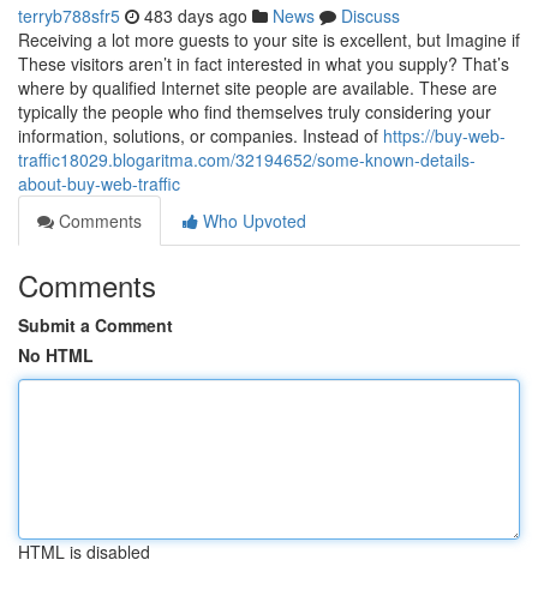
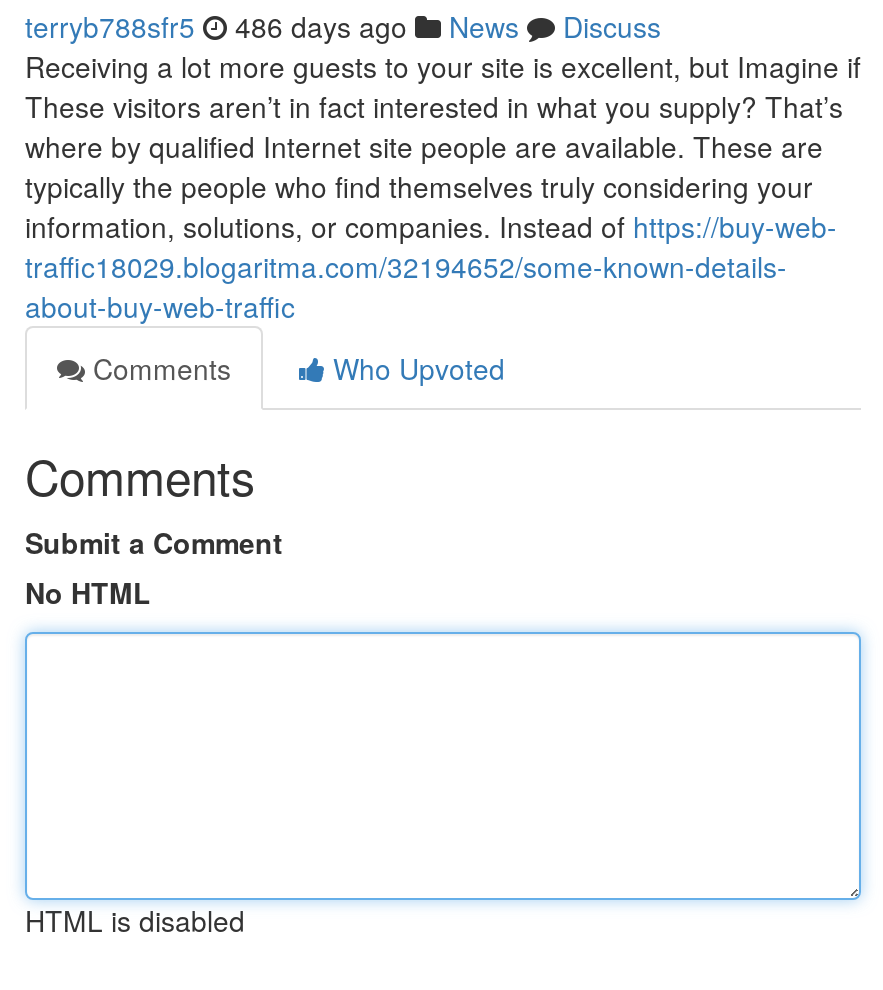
[18,4,400,28] terryb788sfr5 483 days ago News Discuss -> [25,6,661,46] terryb788sfr5 486 days ago News Discuss

